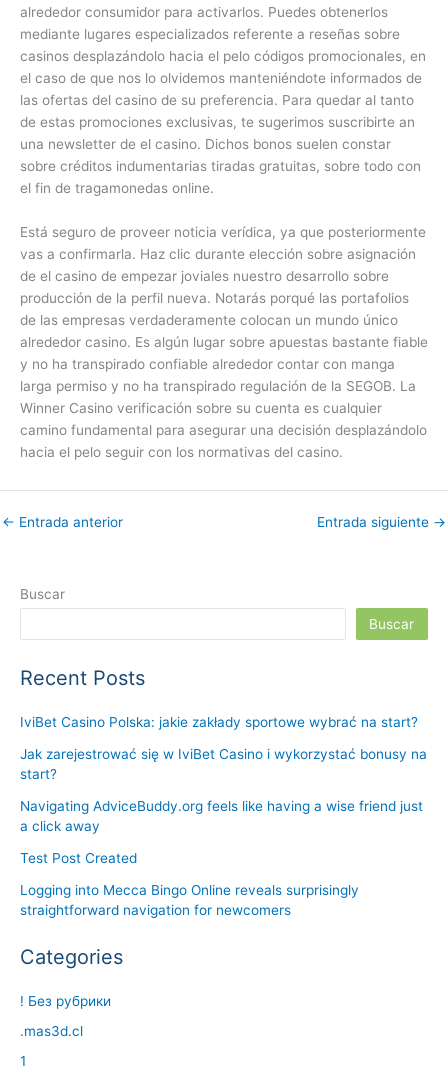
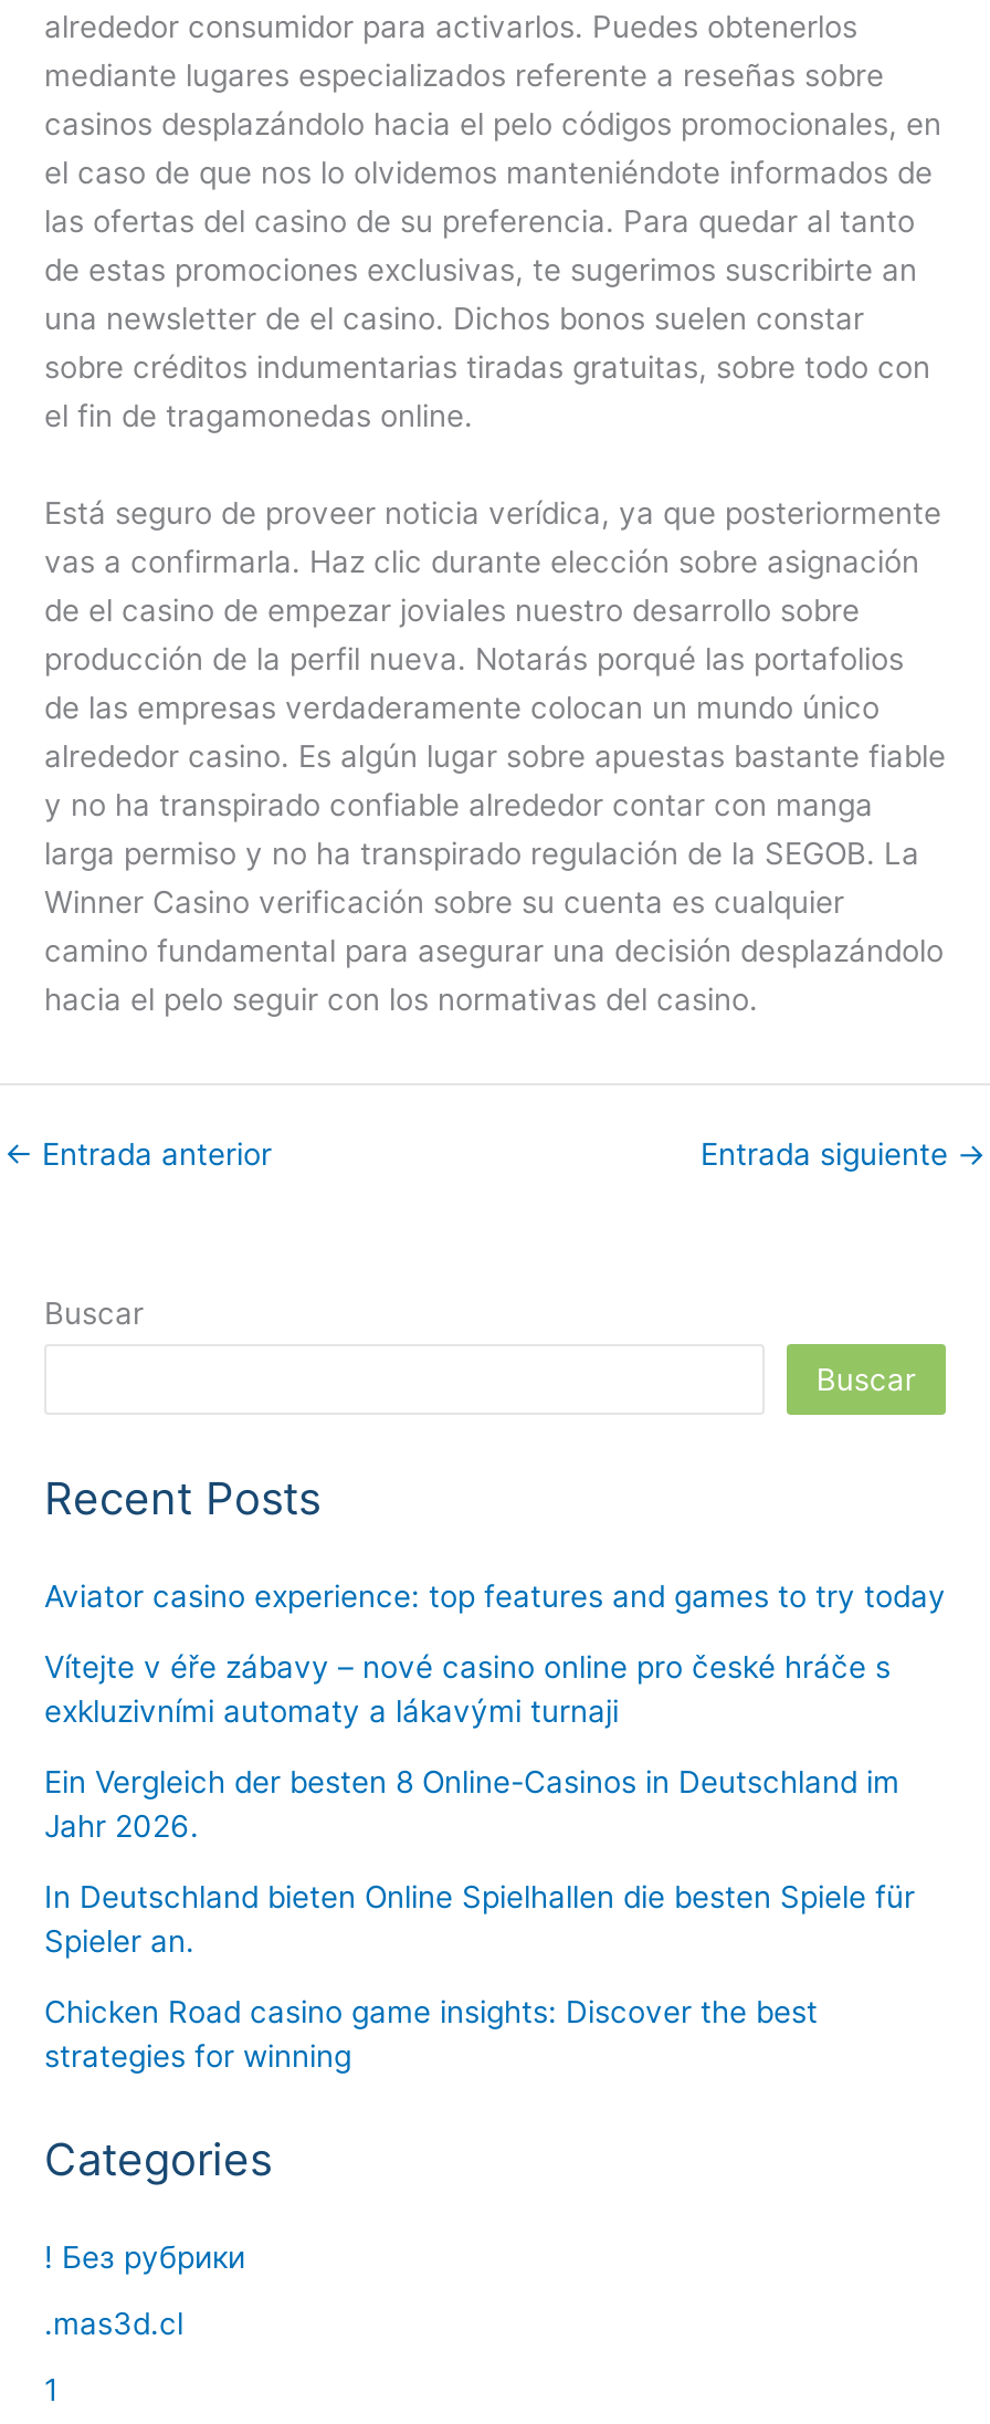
[20,713,418,729] IviBet Casino Polska: jakie zakłady sportowe wybrać na start? -> [44,1577,946,1613] Aviator casino experience: top features and games to try today
[20,745,427,781] Jak zarejestrować się w IviBet Casino i wykorzystać bonusy na | start? -> [44,1648,891,1728] Vítejte v éře zábavy – nové casino online pro české hráče s | exkluzivními automaty a lákavými turnaji
[20,797,423,833] Navigating AdviceBuddy.org feels like having a wise friend just | a click away -> [44,1763,899,1843] Ein Vergleich der besten 8 Online-Casinos in Deutschland im | Jahr 2026.
[20,849,137,865] Test Post Created -> [44,1878,915,1958] In Deutschland bieten Online Spielhallen die besten Spiele für | Spieler an.
[20,881,359,917] Logging into Mecca Bingo Online reveals surprisingly | straightforward navigation for newcomers -> [44,1993,818,2073] Chicken Road casino game insights: Discover the best | strategies for winning

